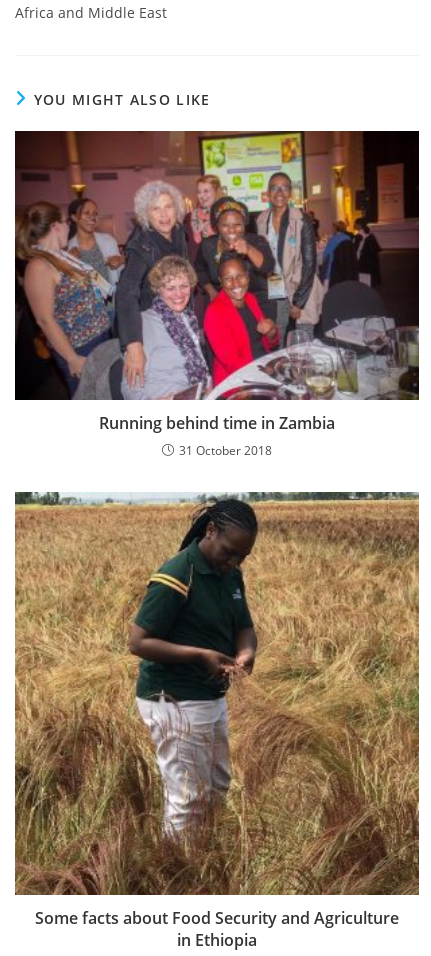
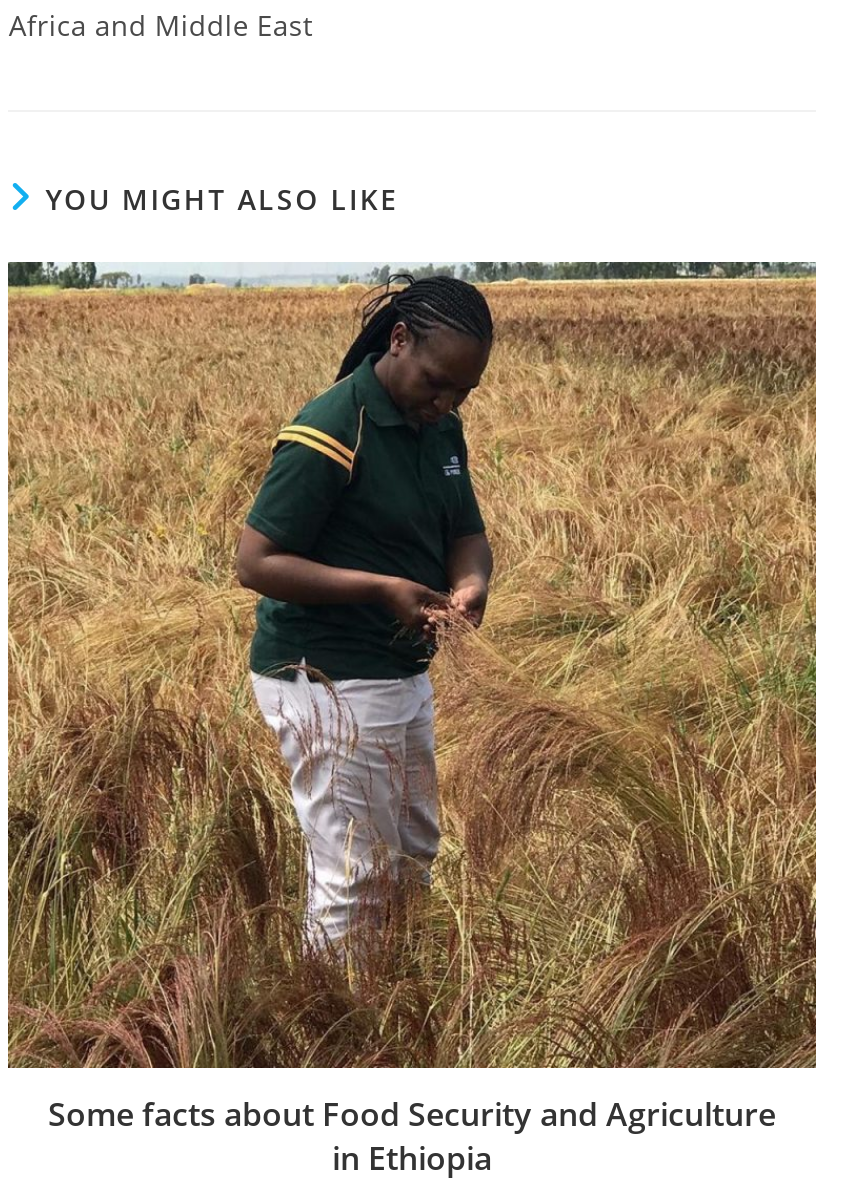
[14,130,420,459] [image] | Running behind time in Zambia | 31 October 2018 -> none

